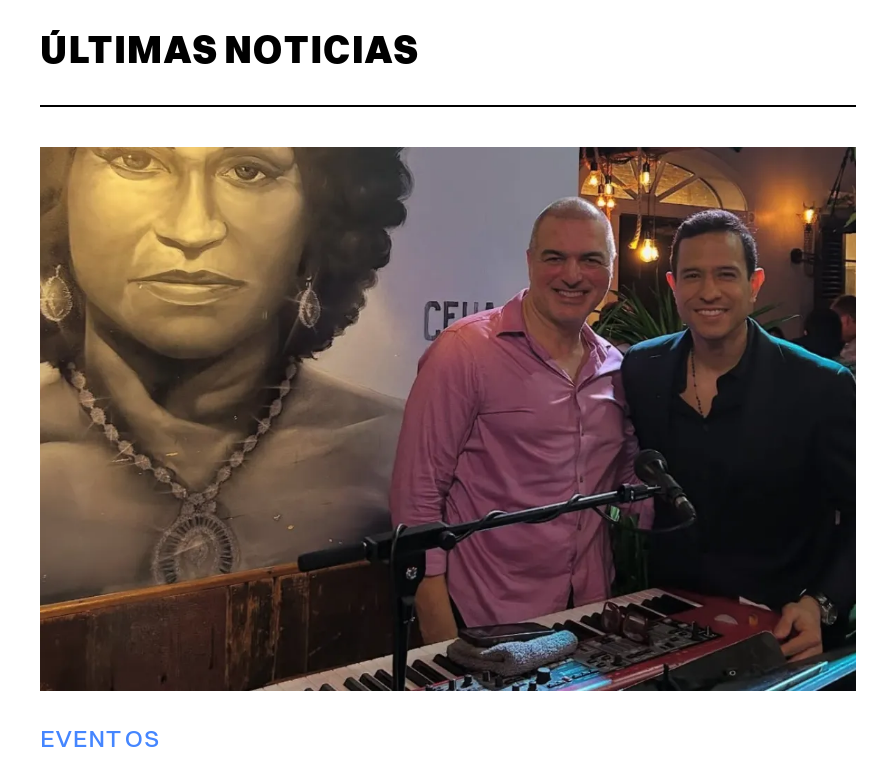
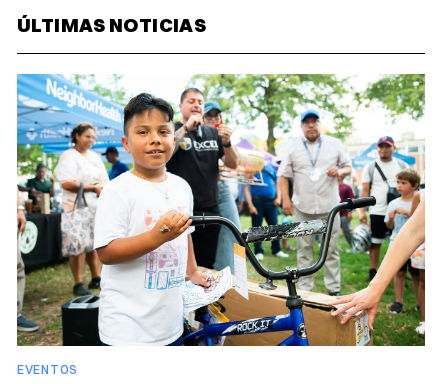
[38,145,858,693] [image] -> [16,73,426,347] [image]

